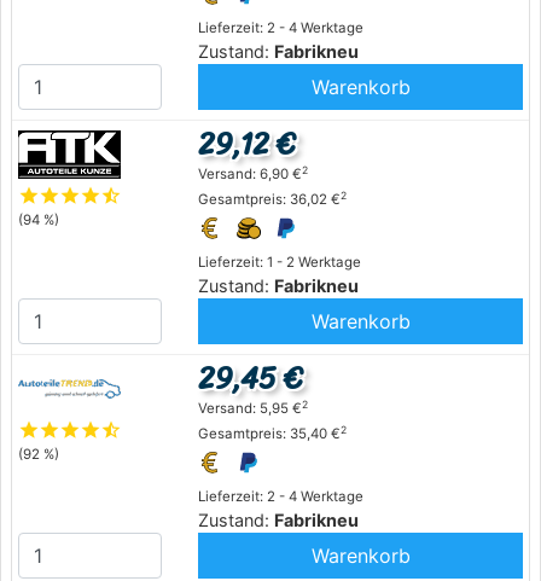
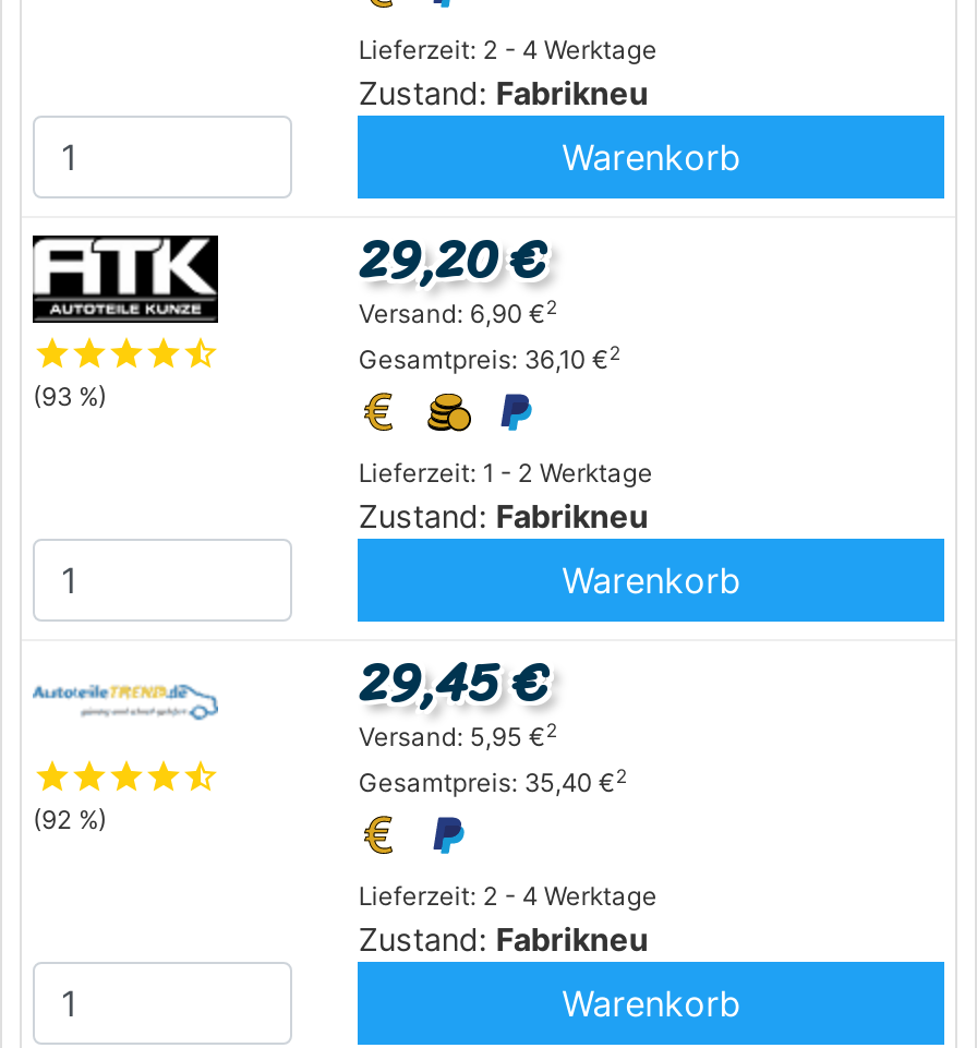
[198,119,296,169] 29,12 € -> [358,214,546,306] 29,20 €
[198,190,347,208] Gesamtpreis: 36,02 €2 -> [358,342,620,376] Gesamtpreis: 36,10 €2
[18,212,59,229] (94 %) -> [33,382,107,413] (93 %)

